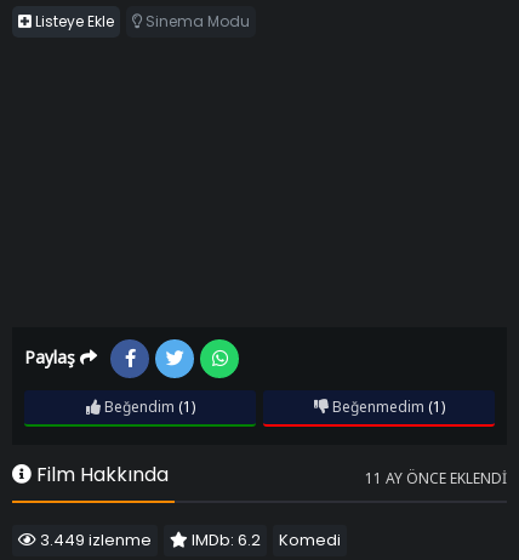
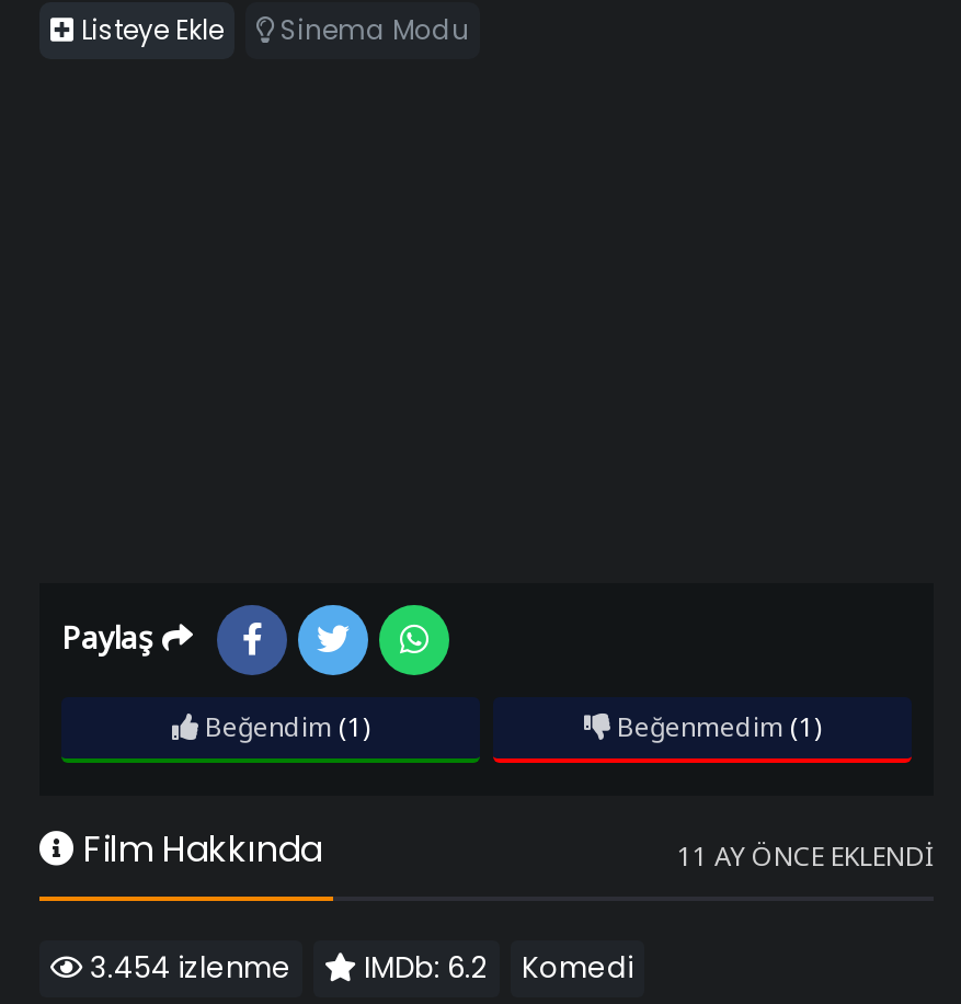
[36,528,341,551] 3.449 izlenme IMDb: 6.2 Komedi -> [83,946,633,988] 3.454 izlenme IMDb: 6.2 Komedi

